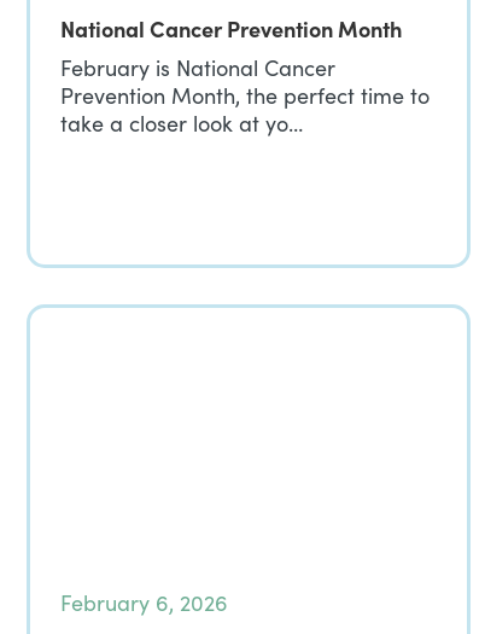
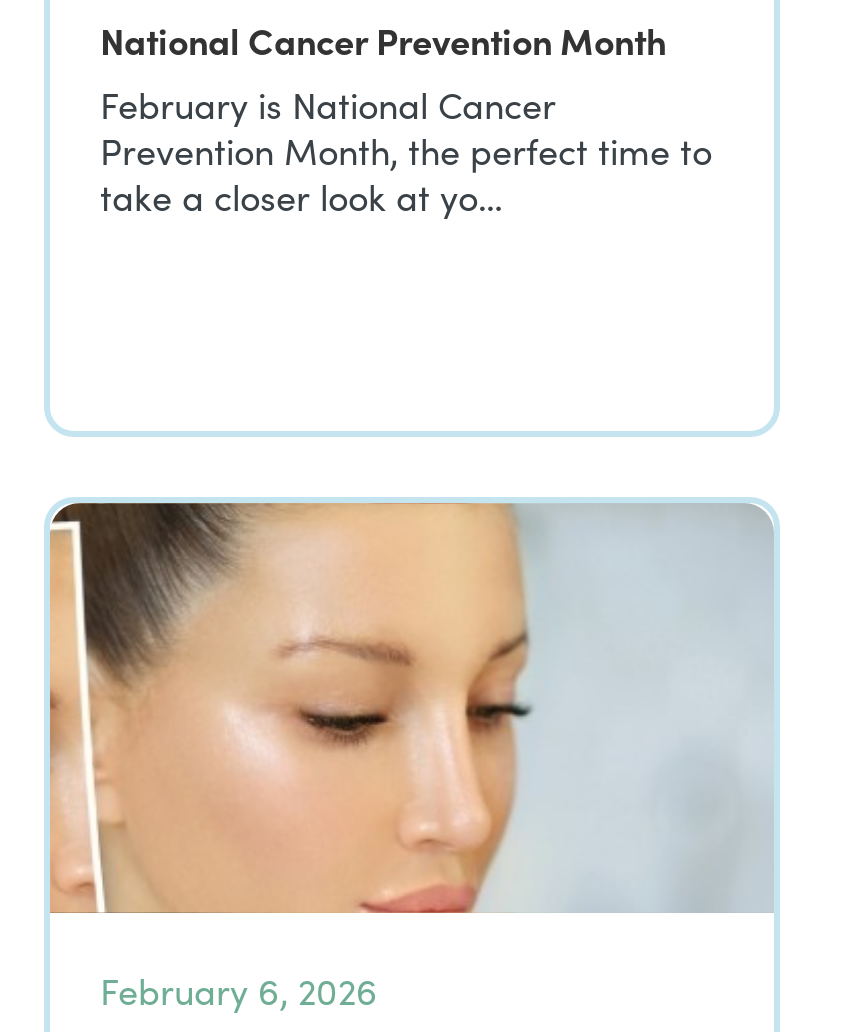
none -> [48,501,774,915] [image]

